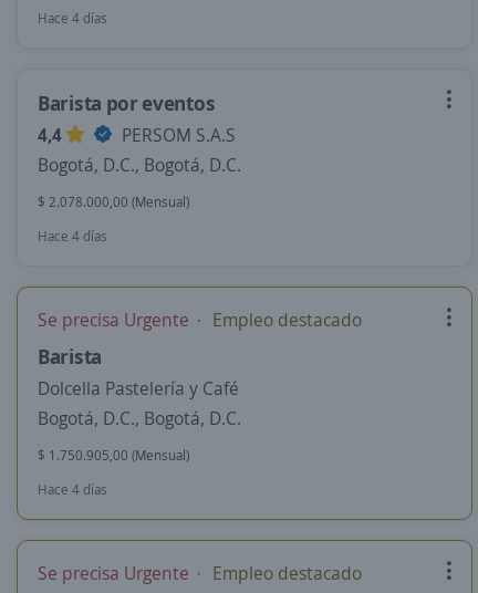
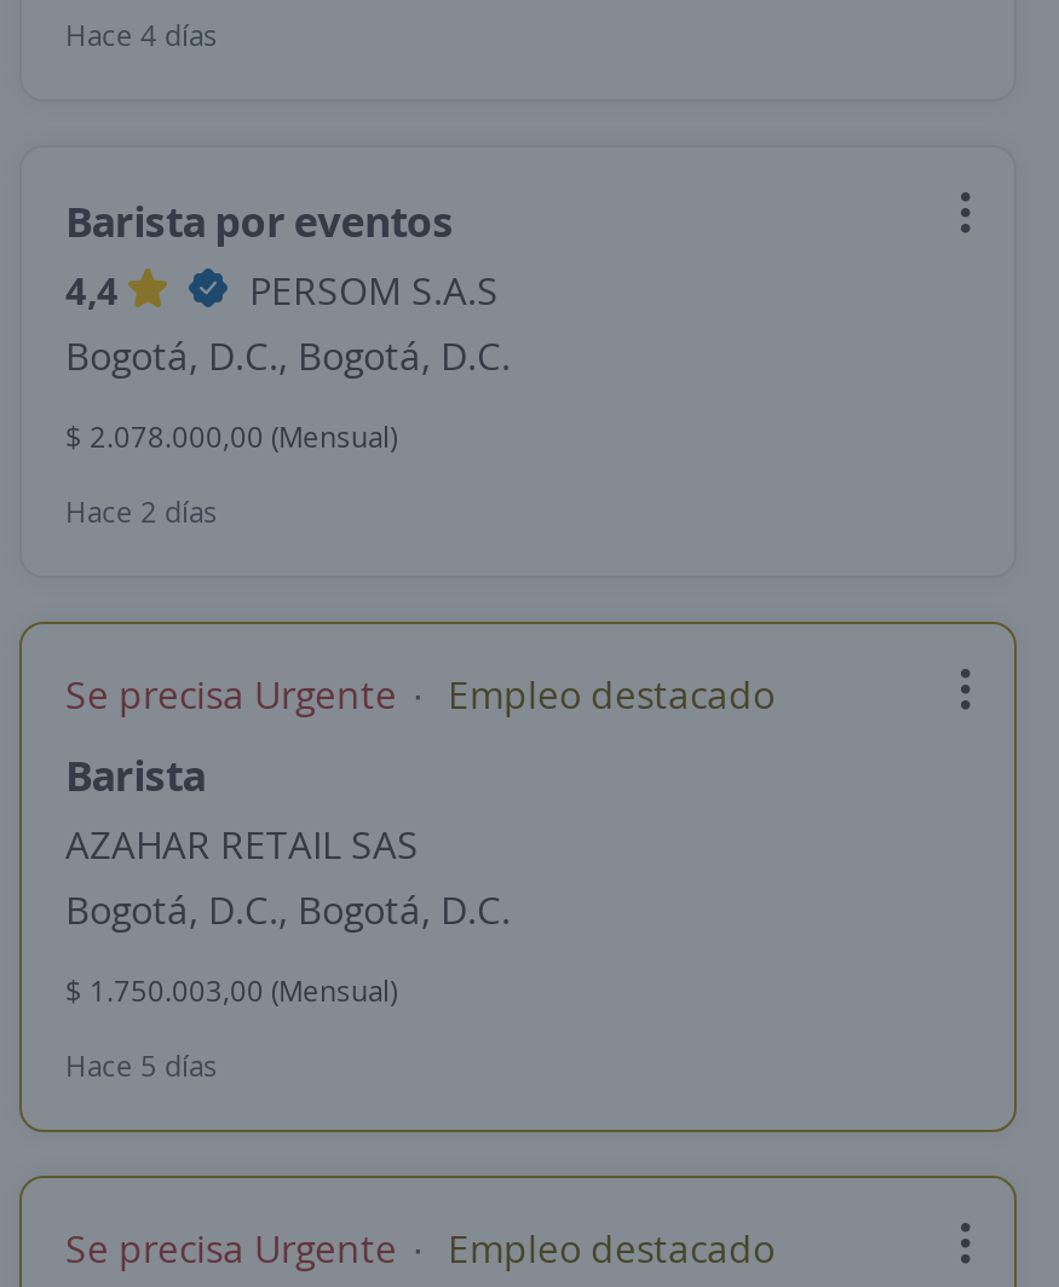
[38,227,107,246] Hace 4 días -> [65,491,218,532] Hace 2 días
[38,376,239,400] Dolcella Pastelería y Café -> [65,818,419,871] AZAHAR RETAIL SAS
[38,446,189,465] $ 1.750.905,00 (Mensual) -> [65,970,397,1011] $ 1.750.003,00 (Mensual)
[38,480,107,499] Hace 4 días -> [65,1045,218,1086] Hace 5 días

